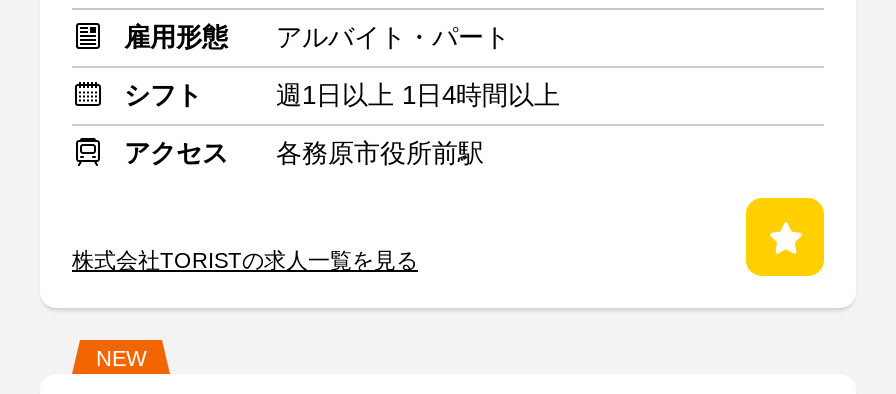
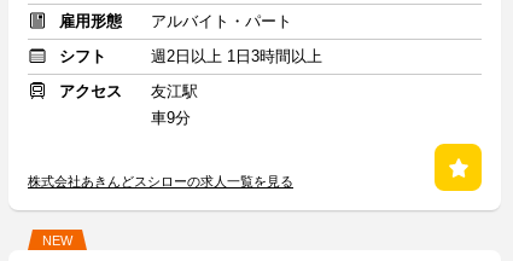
[276,80,560,110] 週1日以上 1日4時間以上 -> [151,47,322,65] 週2日以上 1日3時間以上
[276,138,484,168] 各務原市役所前駅 -> [151,82,198,127] 友江駅 | 車9分
[72,248,418,272] 株式会社TORISTの求人一覧を見る -> [28,174,293,188] 株式会社あきんどスシローの求人一覧を見る

